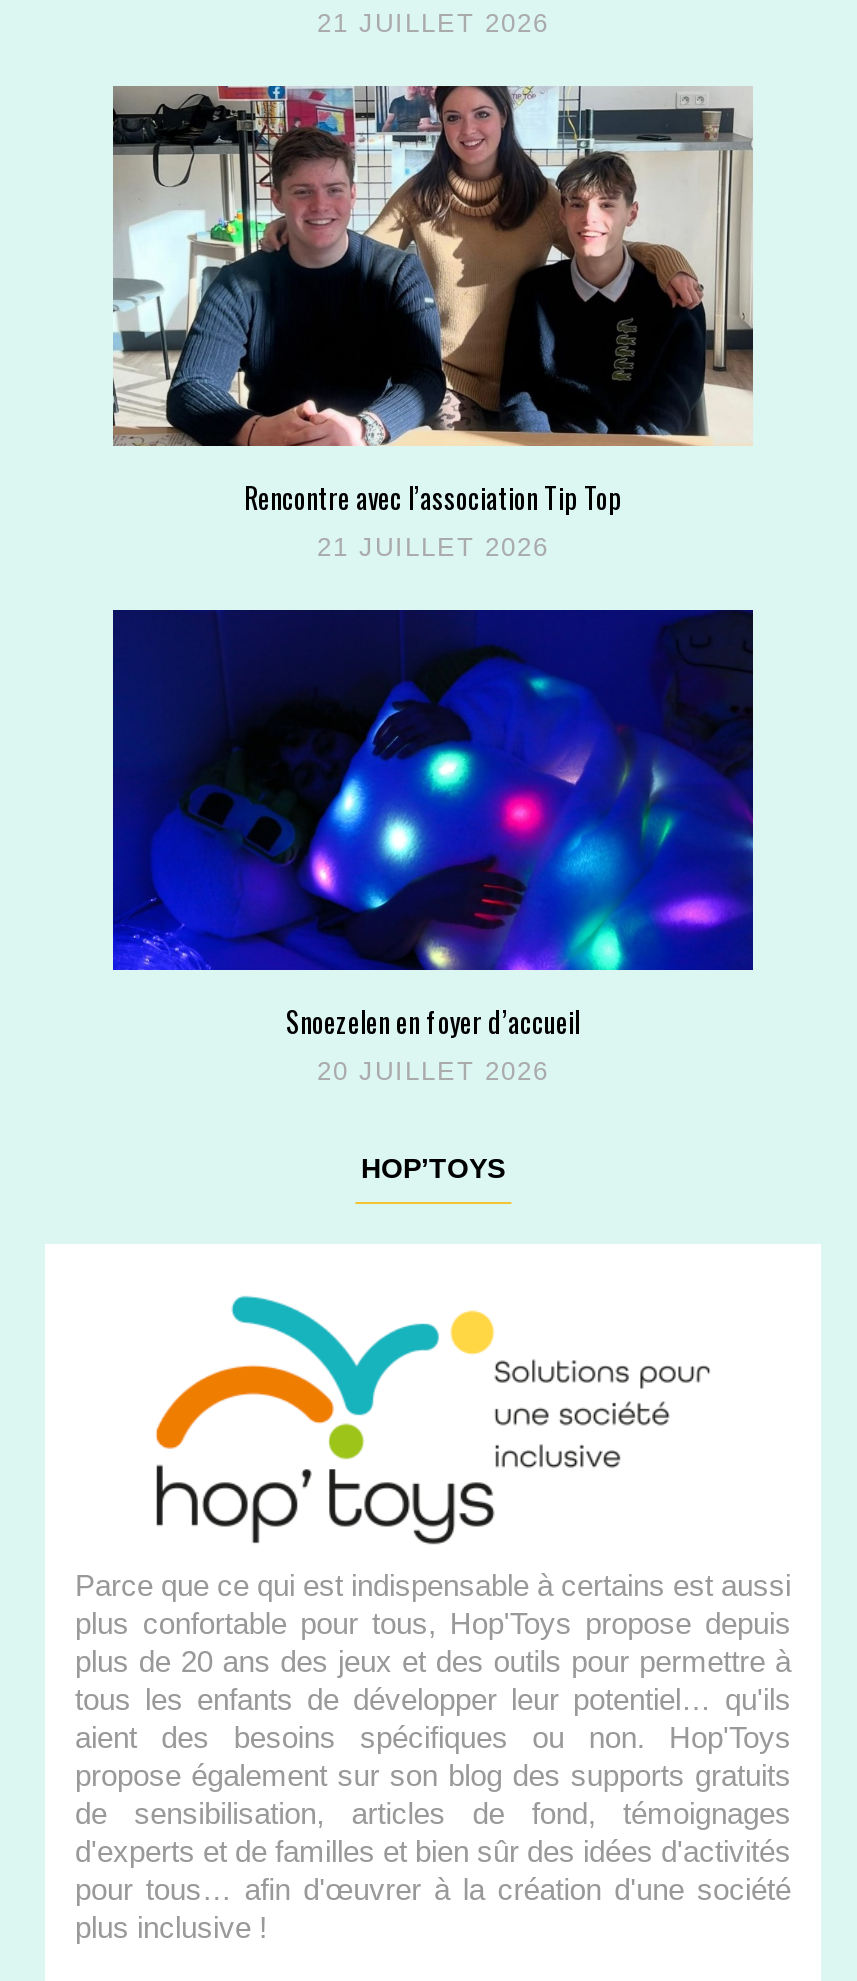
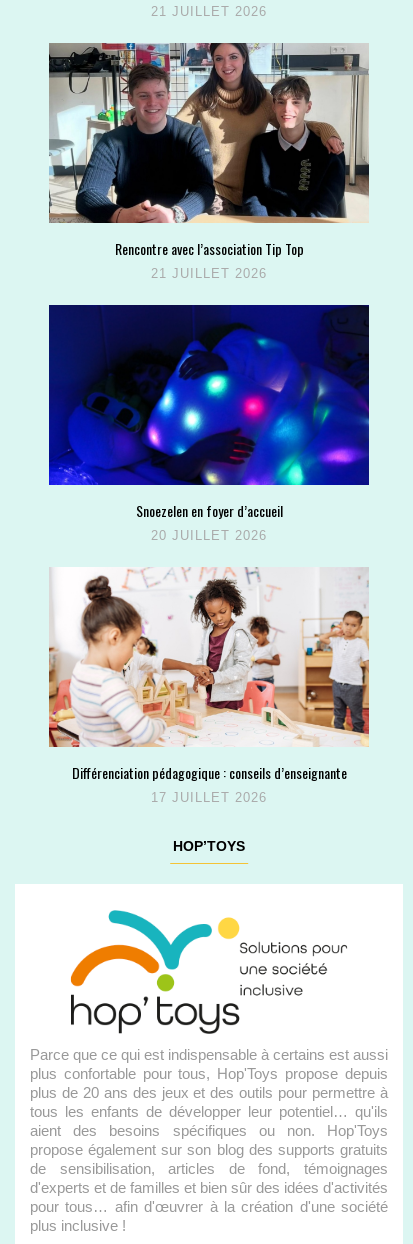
none -> [48,567,370,805] [image] | Différenciation pédagogique : conseils d’enseignante | 17 JUILLET 2026

